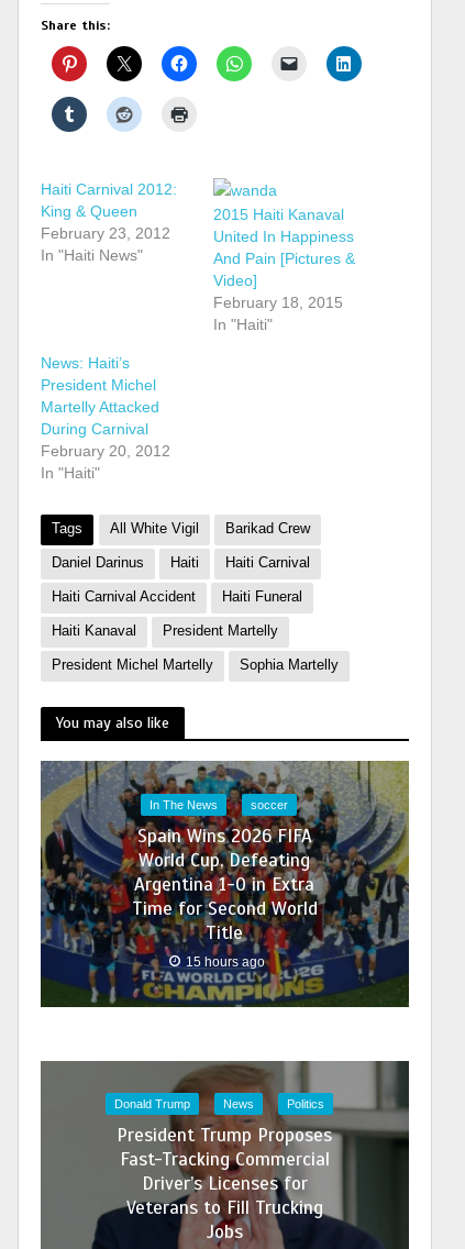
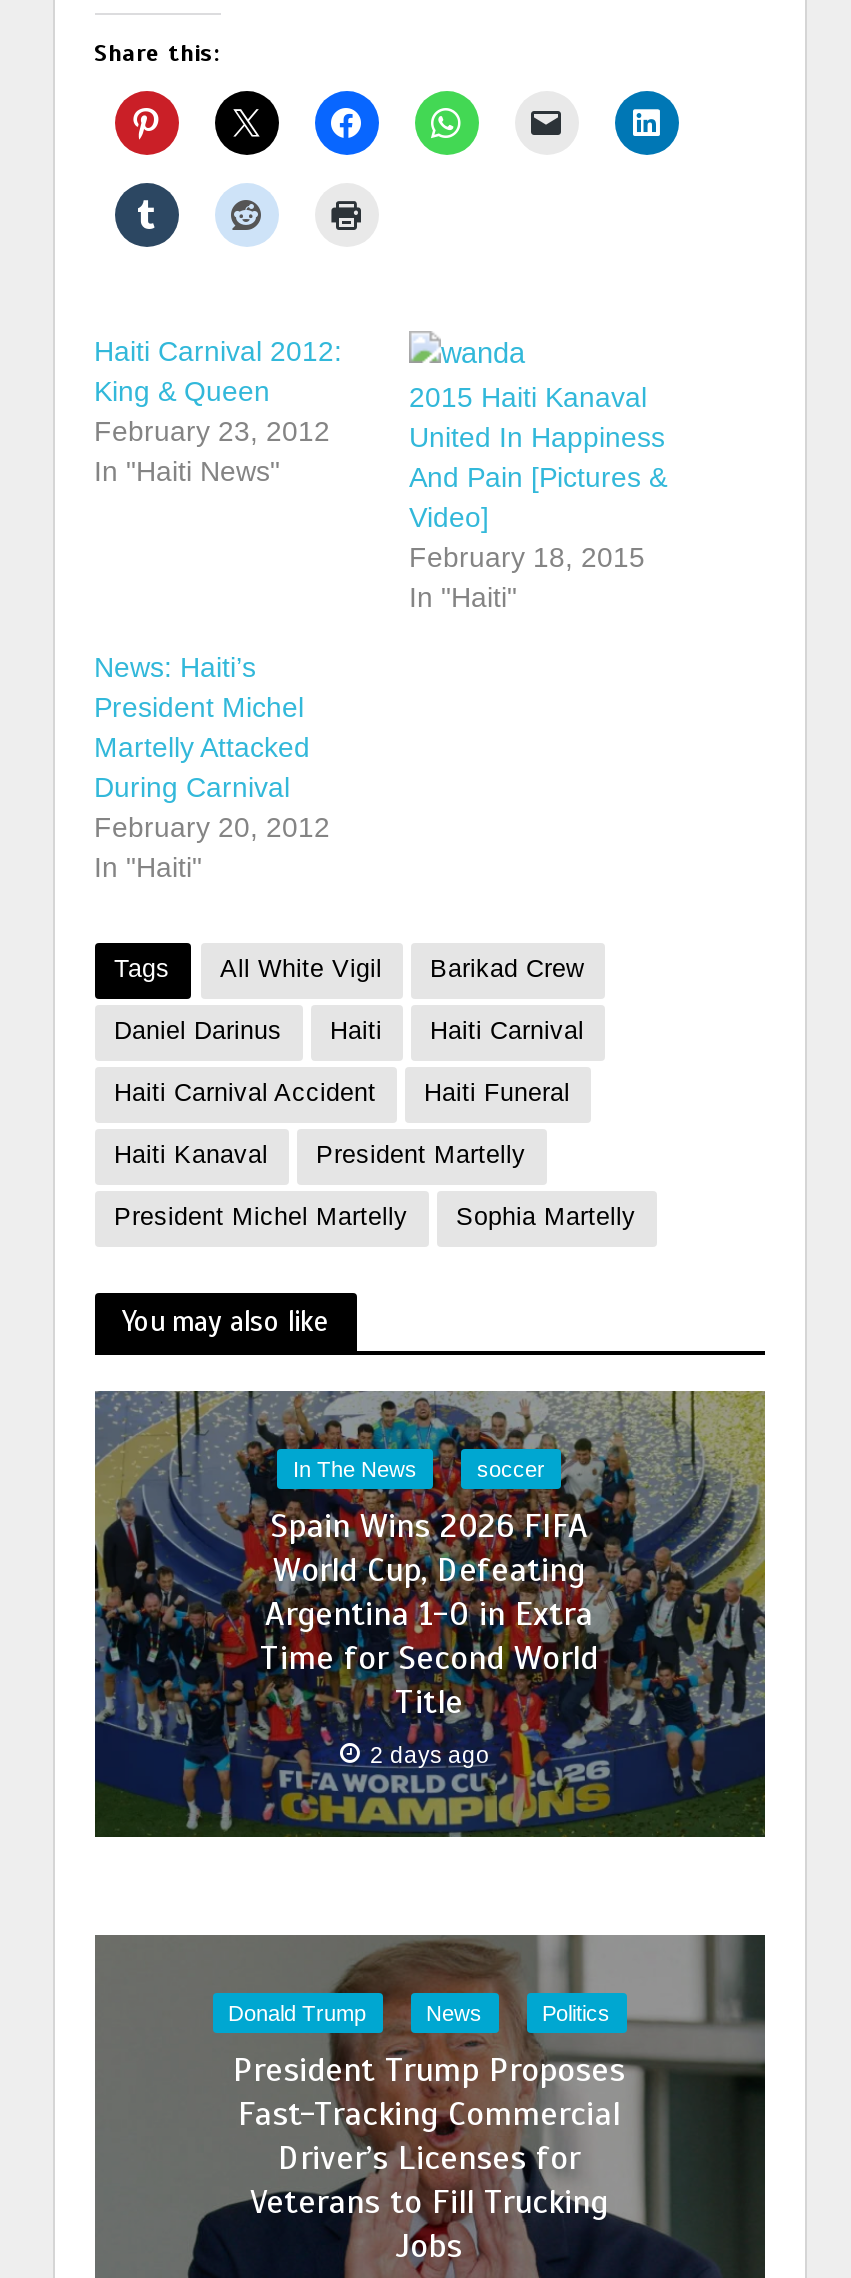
[185,954,264,968] 15 hours ago -> [370,1742,490,1768] 2 days ago

